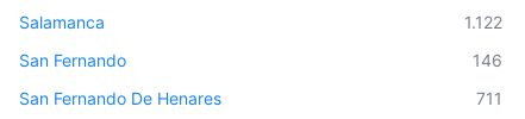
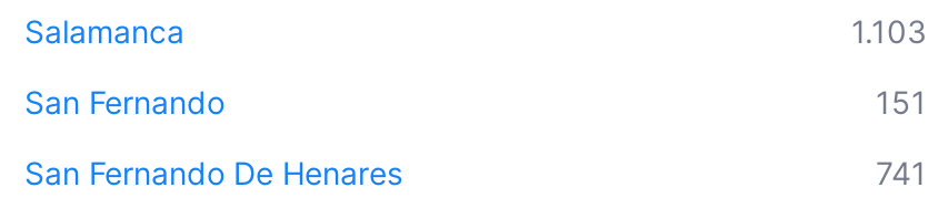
[464,11,502,32] 1.122 -> [851,11,927,49] 1.103
[473,50,502,70] 146 -> [876,82,927,120] 151
[476,88,502,108] 711 -> [876,153,927,191] 741

